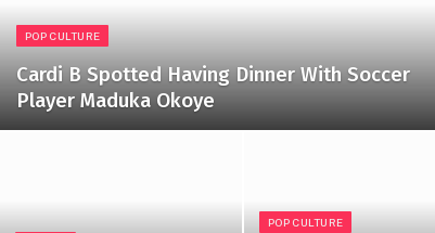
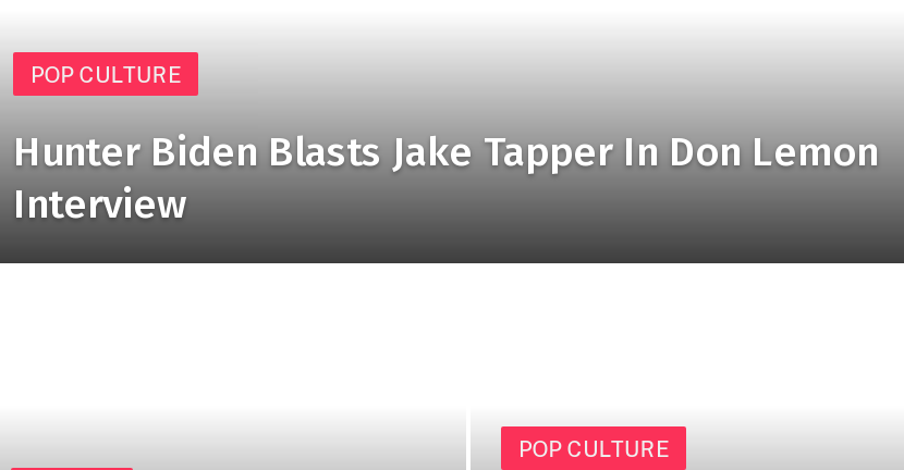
[16,62,410,112] Cardi B Spotted Having Dinner With Soccer | Player Maduka Okoye -> [13,128,878,228] Hunter Biden Blasts Jake Tapper In Don Lemon | Interview

